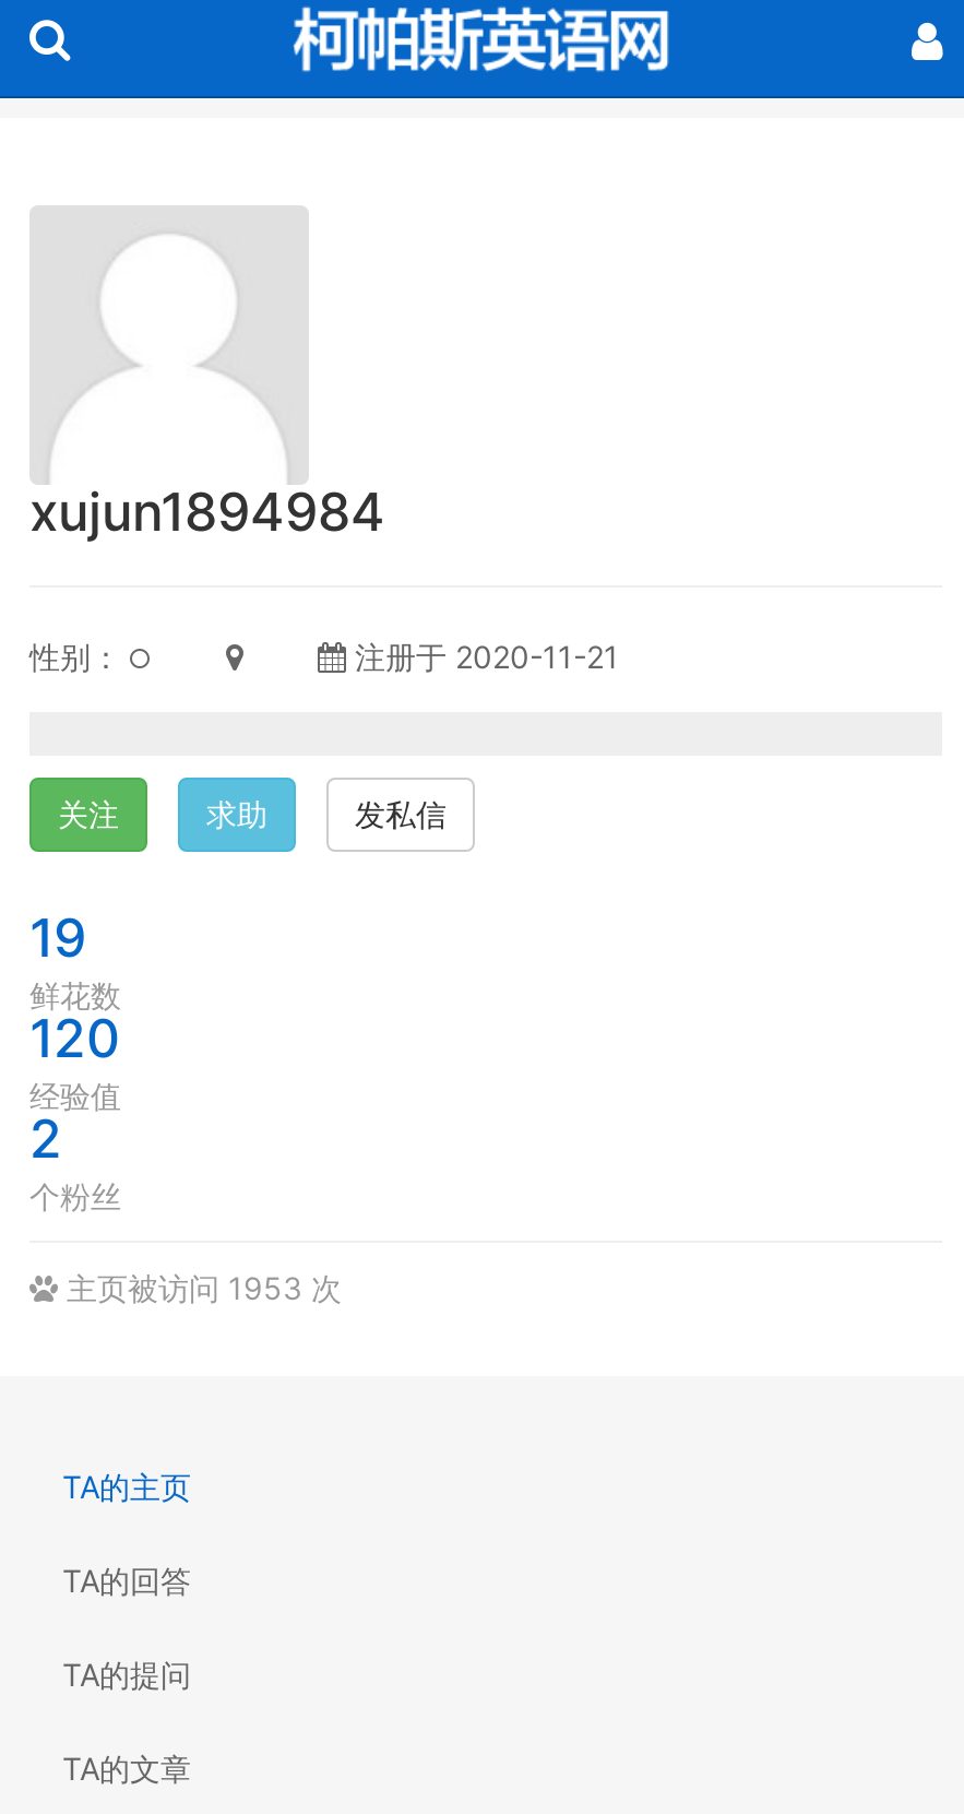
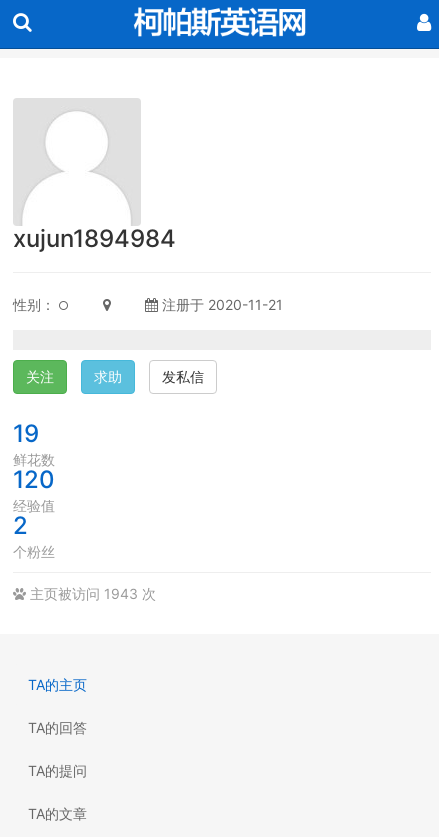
[58,1269,342,1307] 主页被访问 1953 次 -> [26,585,156,602] 主页被访问 1943 次

